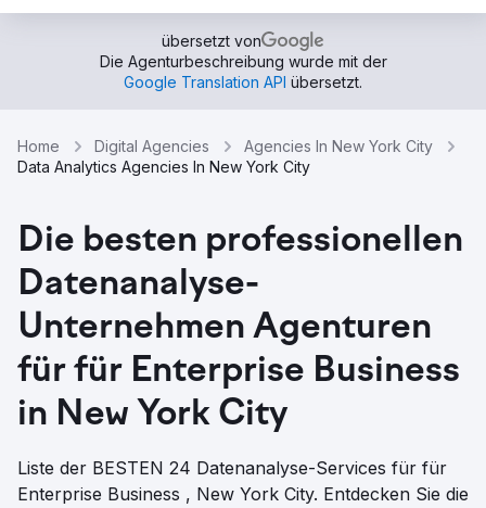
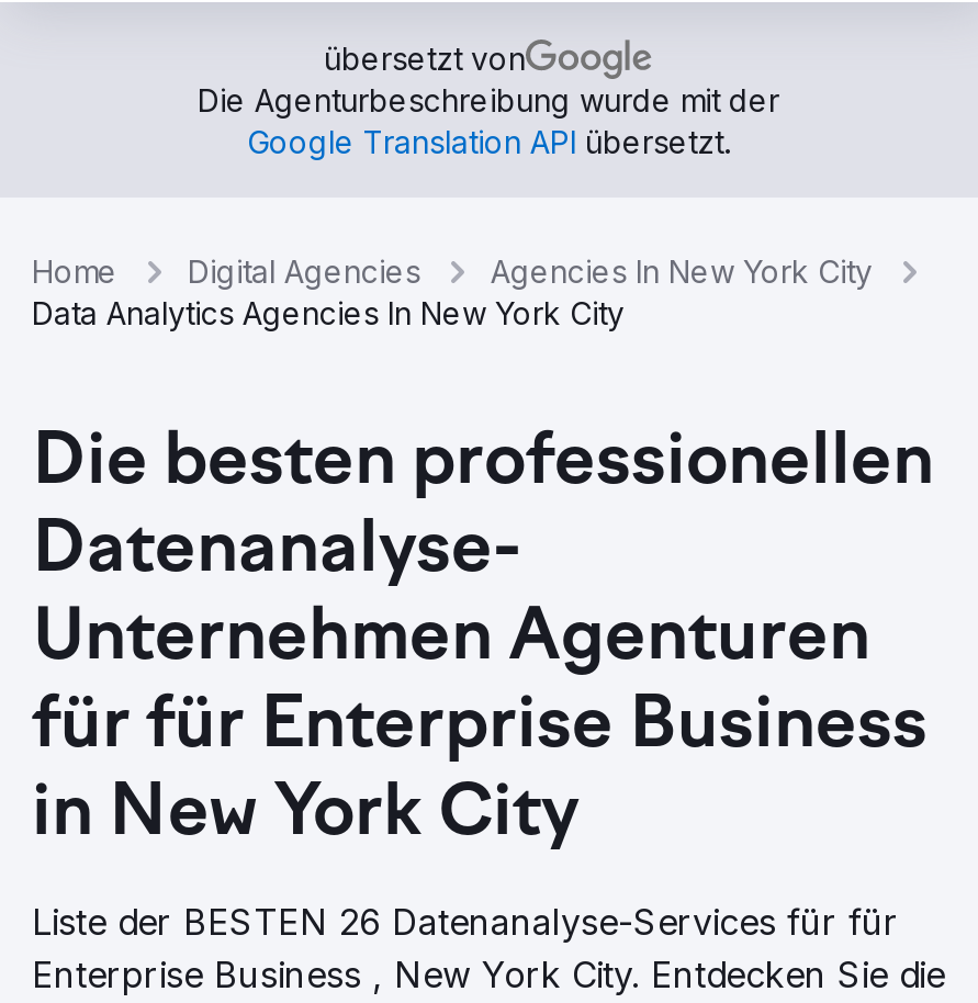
[17,457,447,479] Liste der BESTEN 24 Datenanalyse-Services für für -> [32,900,899,944] Liste der BESTEN 26 Datenanalyse-Services für für

